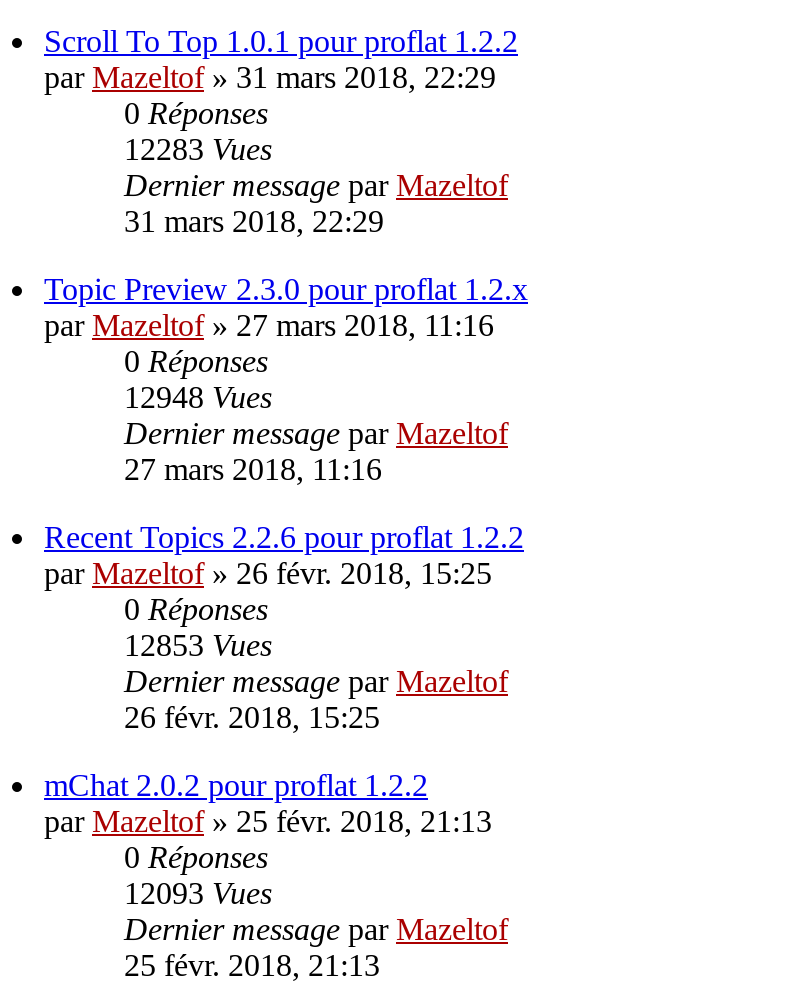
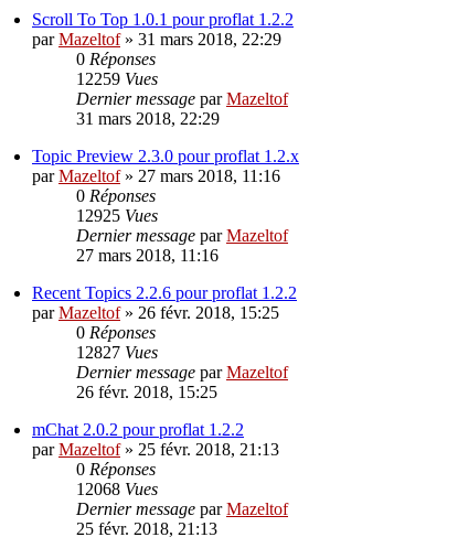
[124,132,272,166] 12283 Vues -> [76,69,158,88] 12259 Vues
[124,380,272,414] 12948 Vues -> [76,206,158,225] 12925 Vues
[124,628,272,662] 12853 Vues -> [76,343,158,361] 12827 Vues
[124,876,272,910] 12093 Vues -> [76,479,158,498] 12068 Vues

